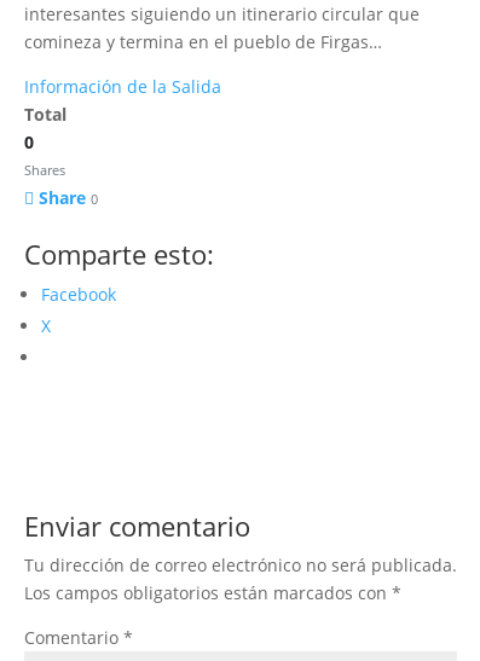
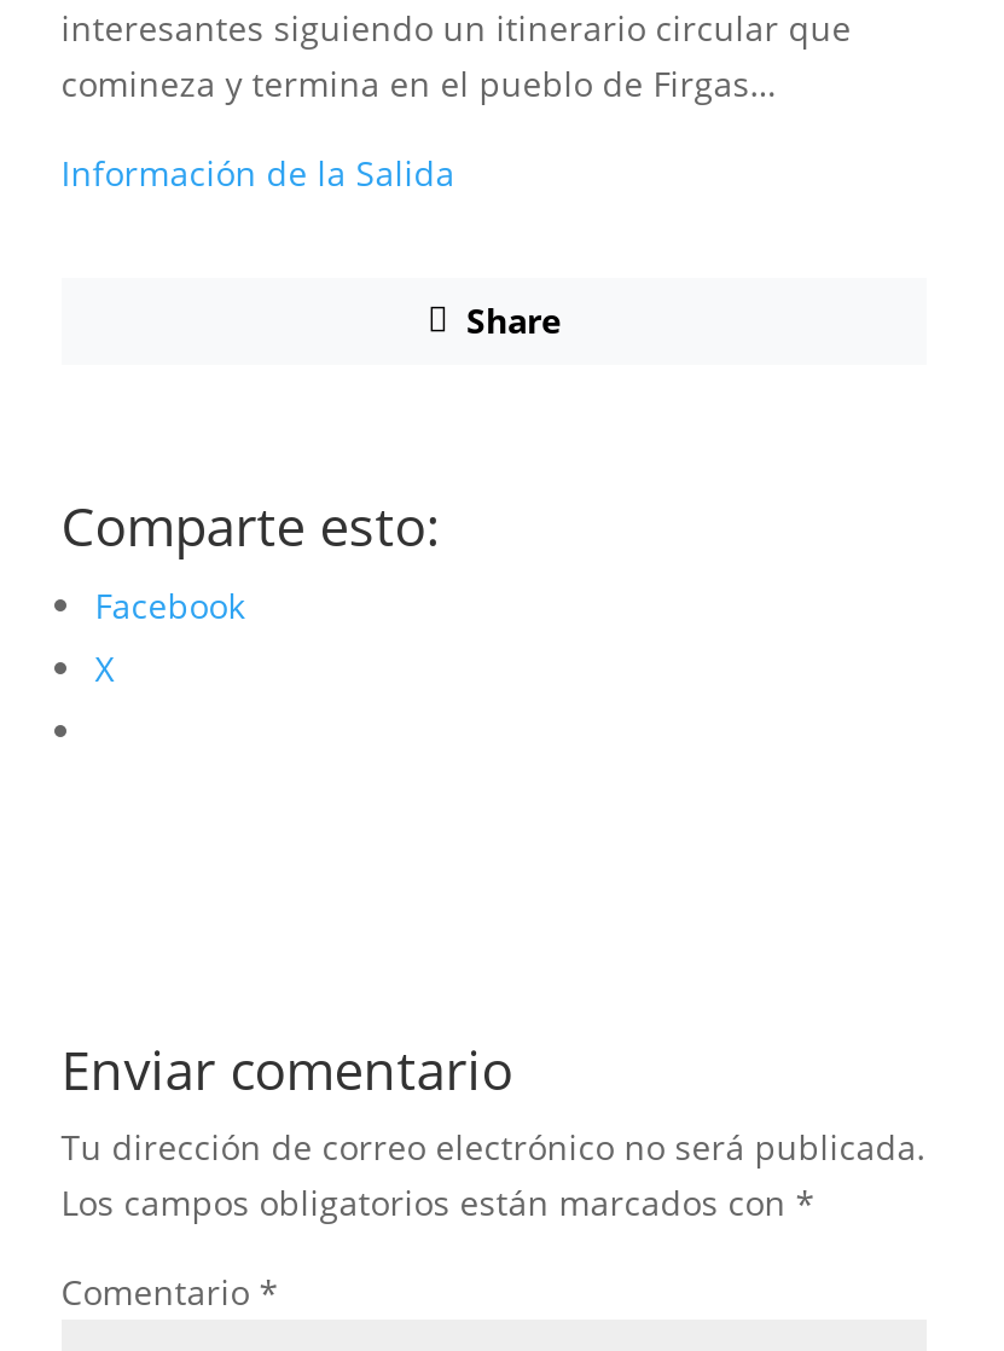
[24,103,98,209] Total | 0 | Shares | Share 0 -> [466,297,561,343] Share

